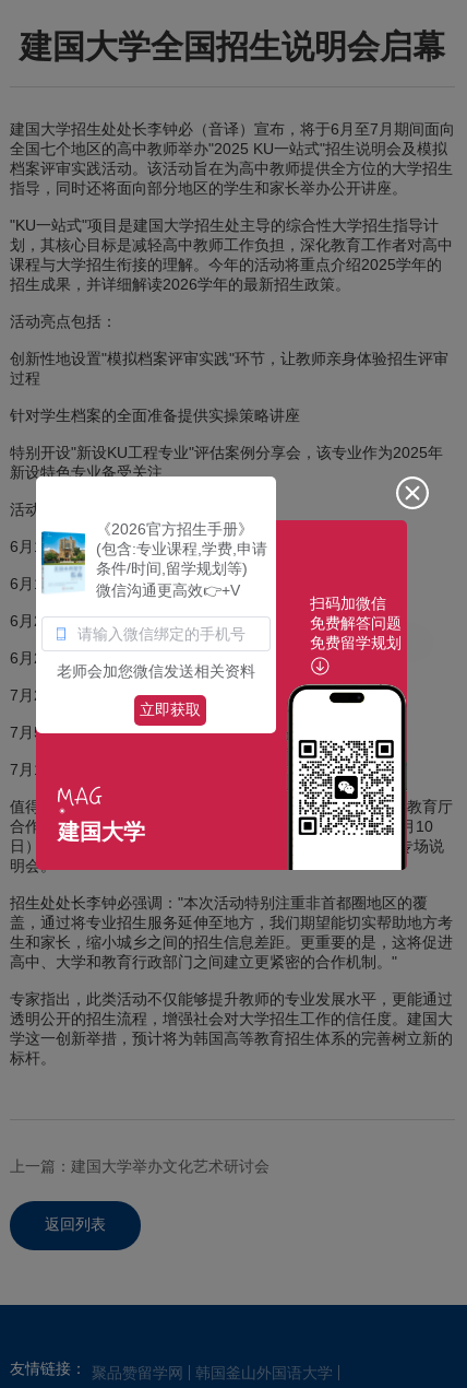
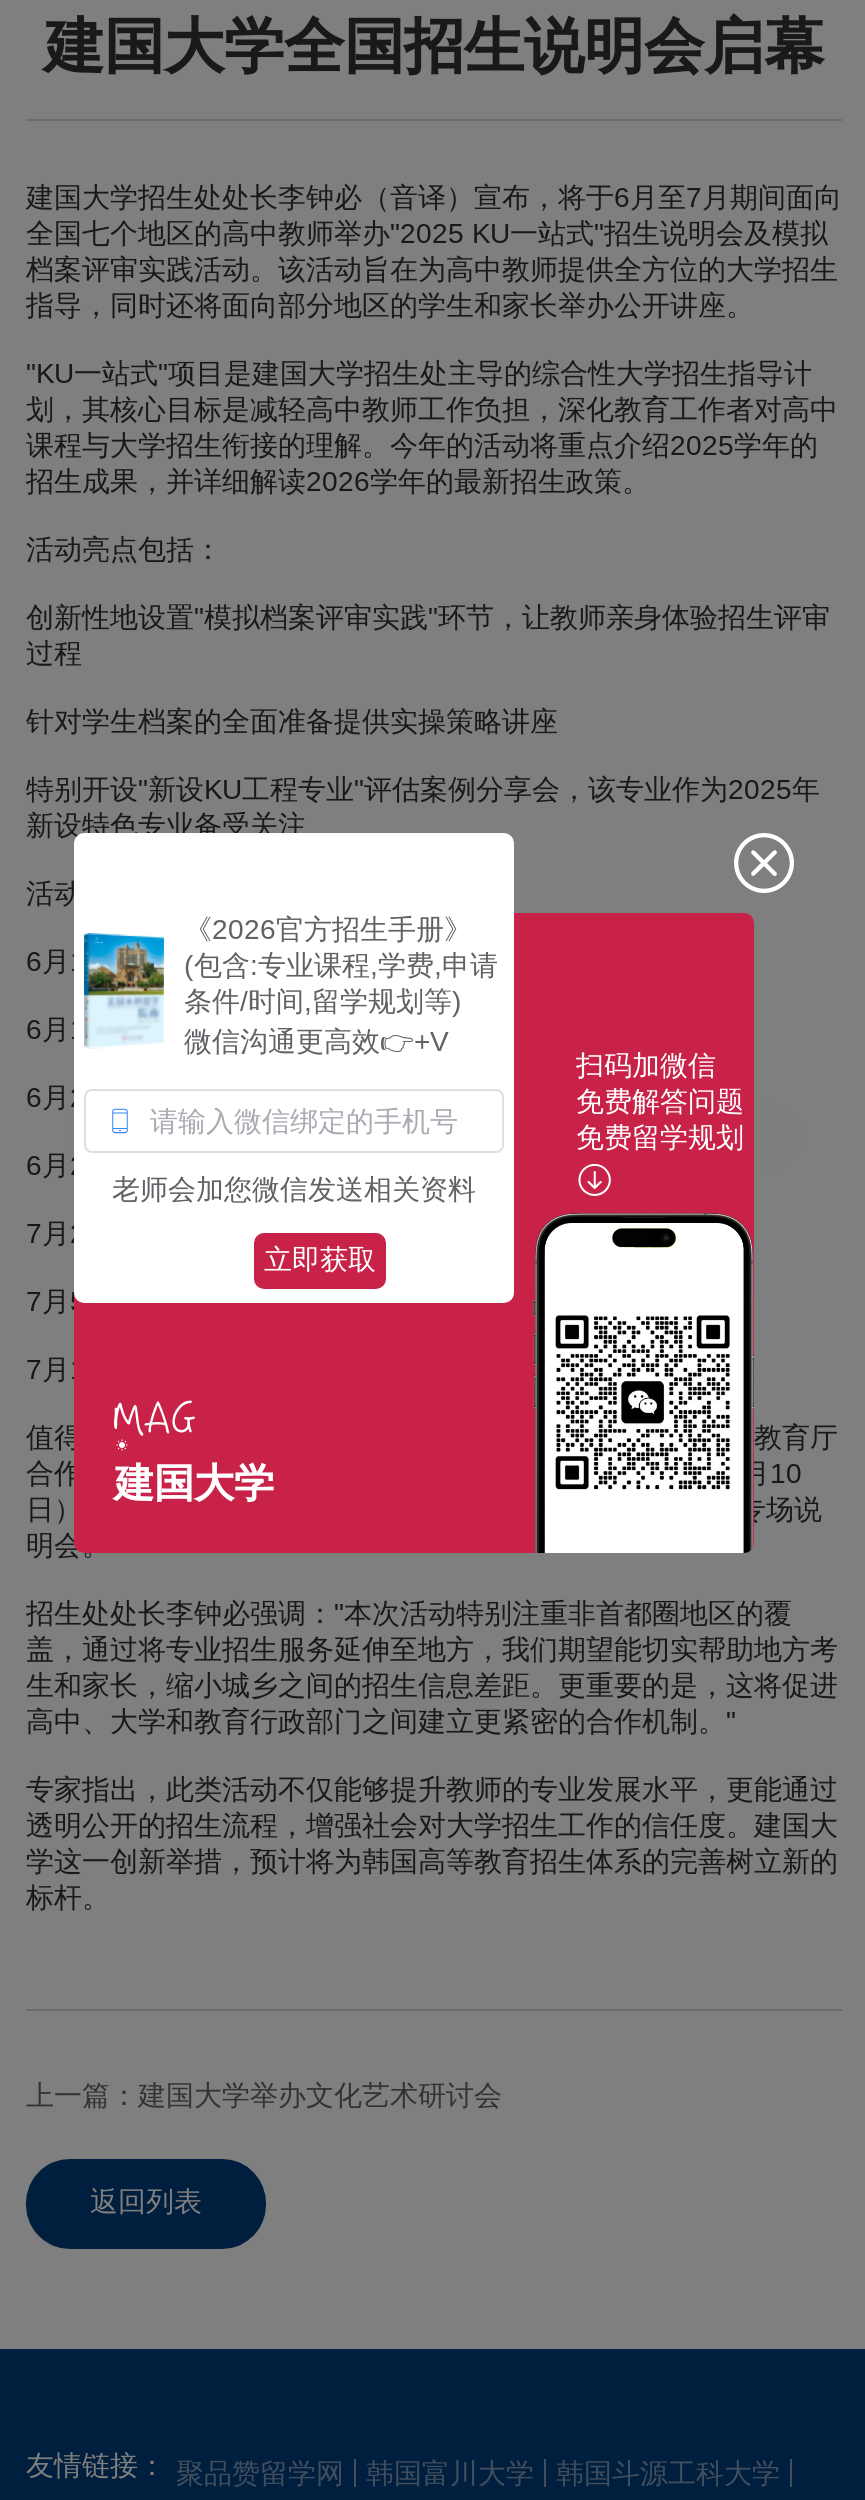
[195,1364,333,1381] 韩国釜山外国语大学 -> [366,2456,780,2488] 韩国富川大学 | 韩国斗源工科大学

